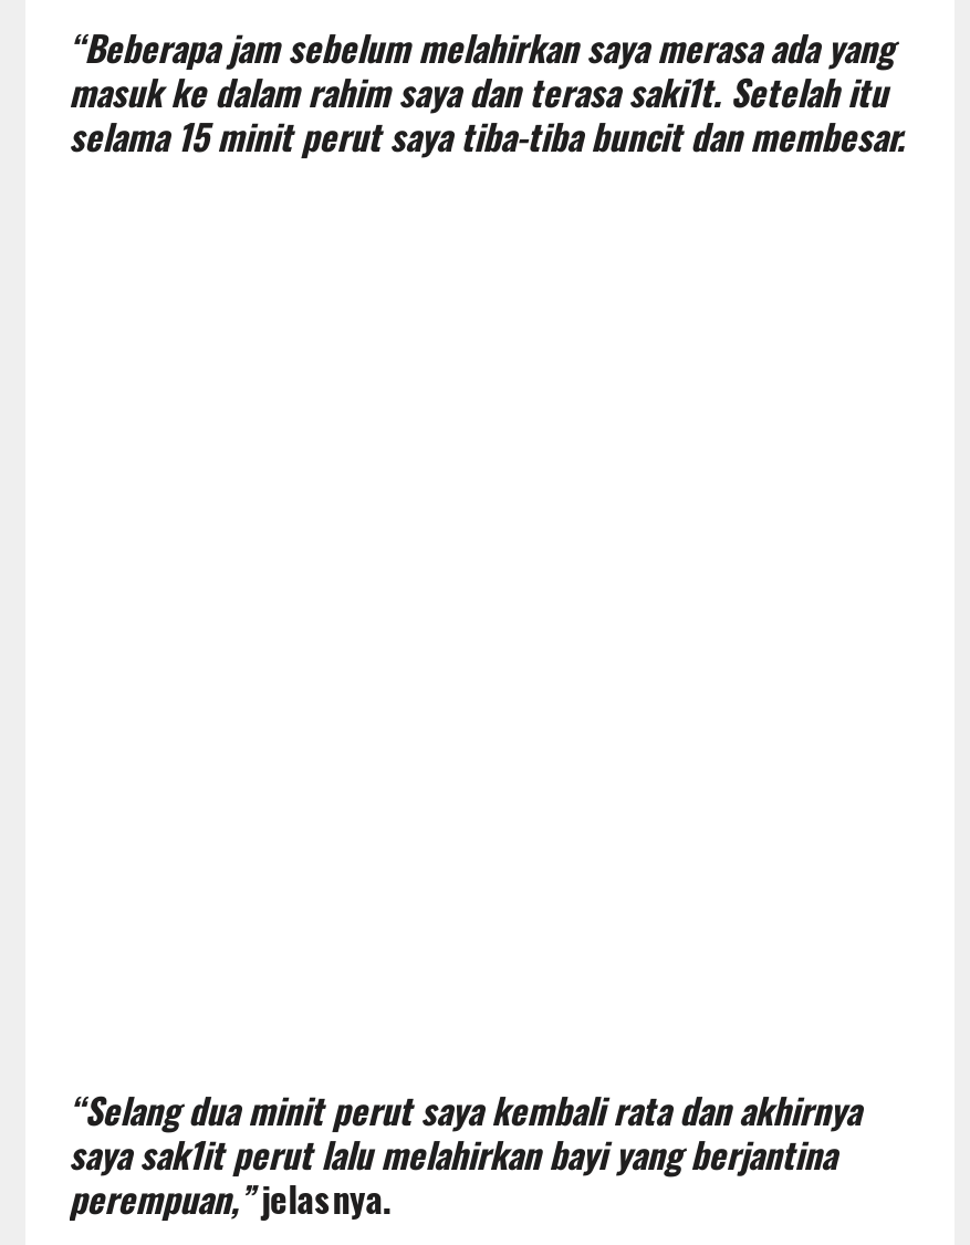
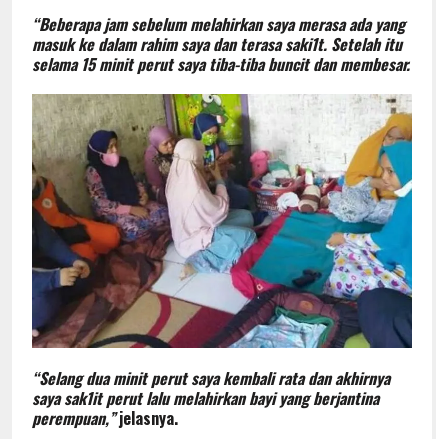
none -> [31,93,413,349] [image]

